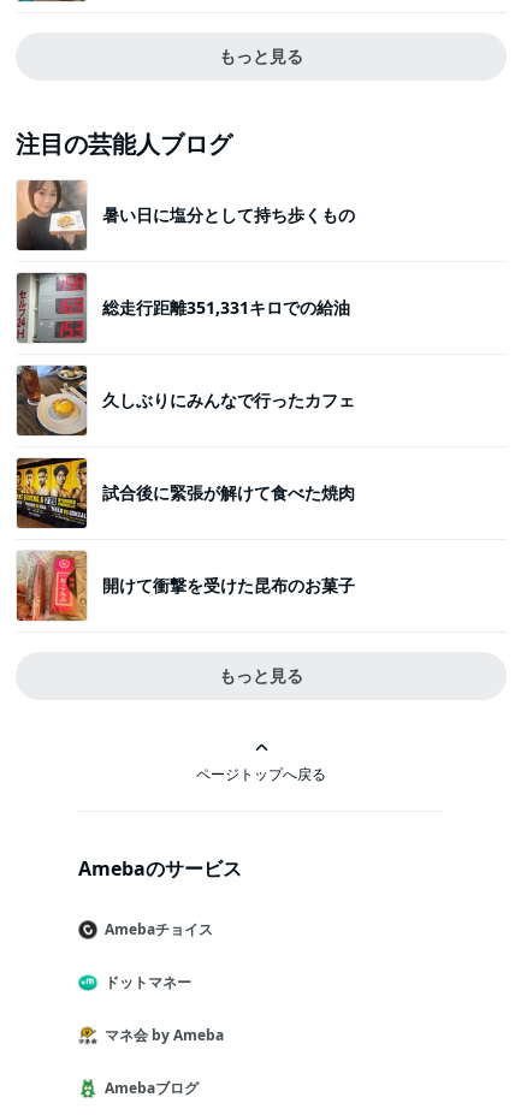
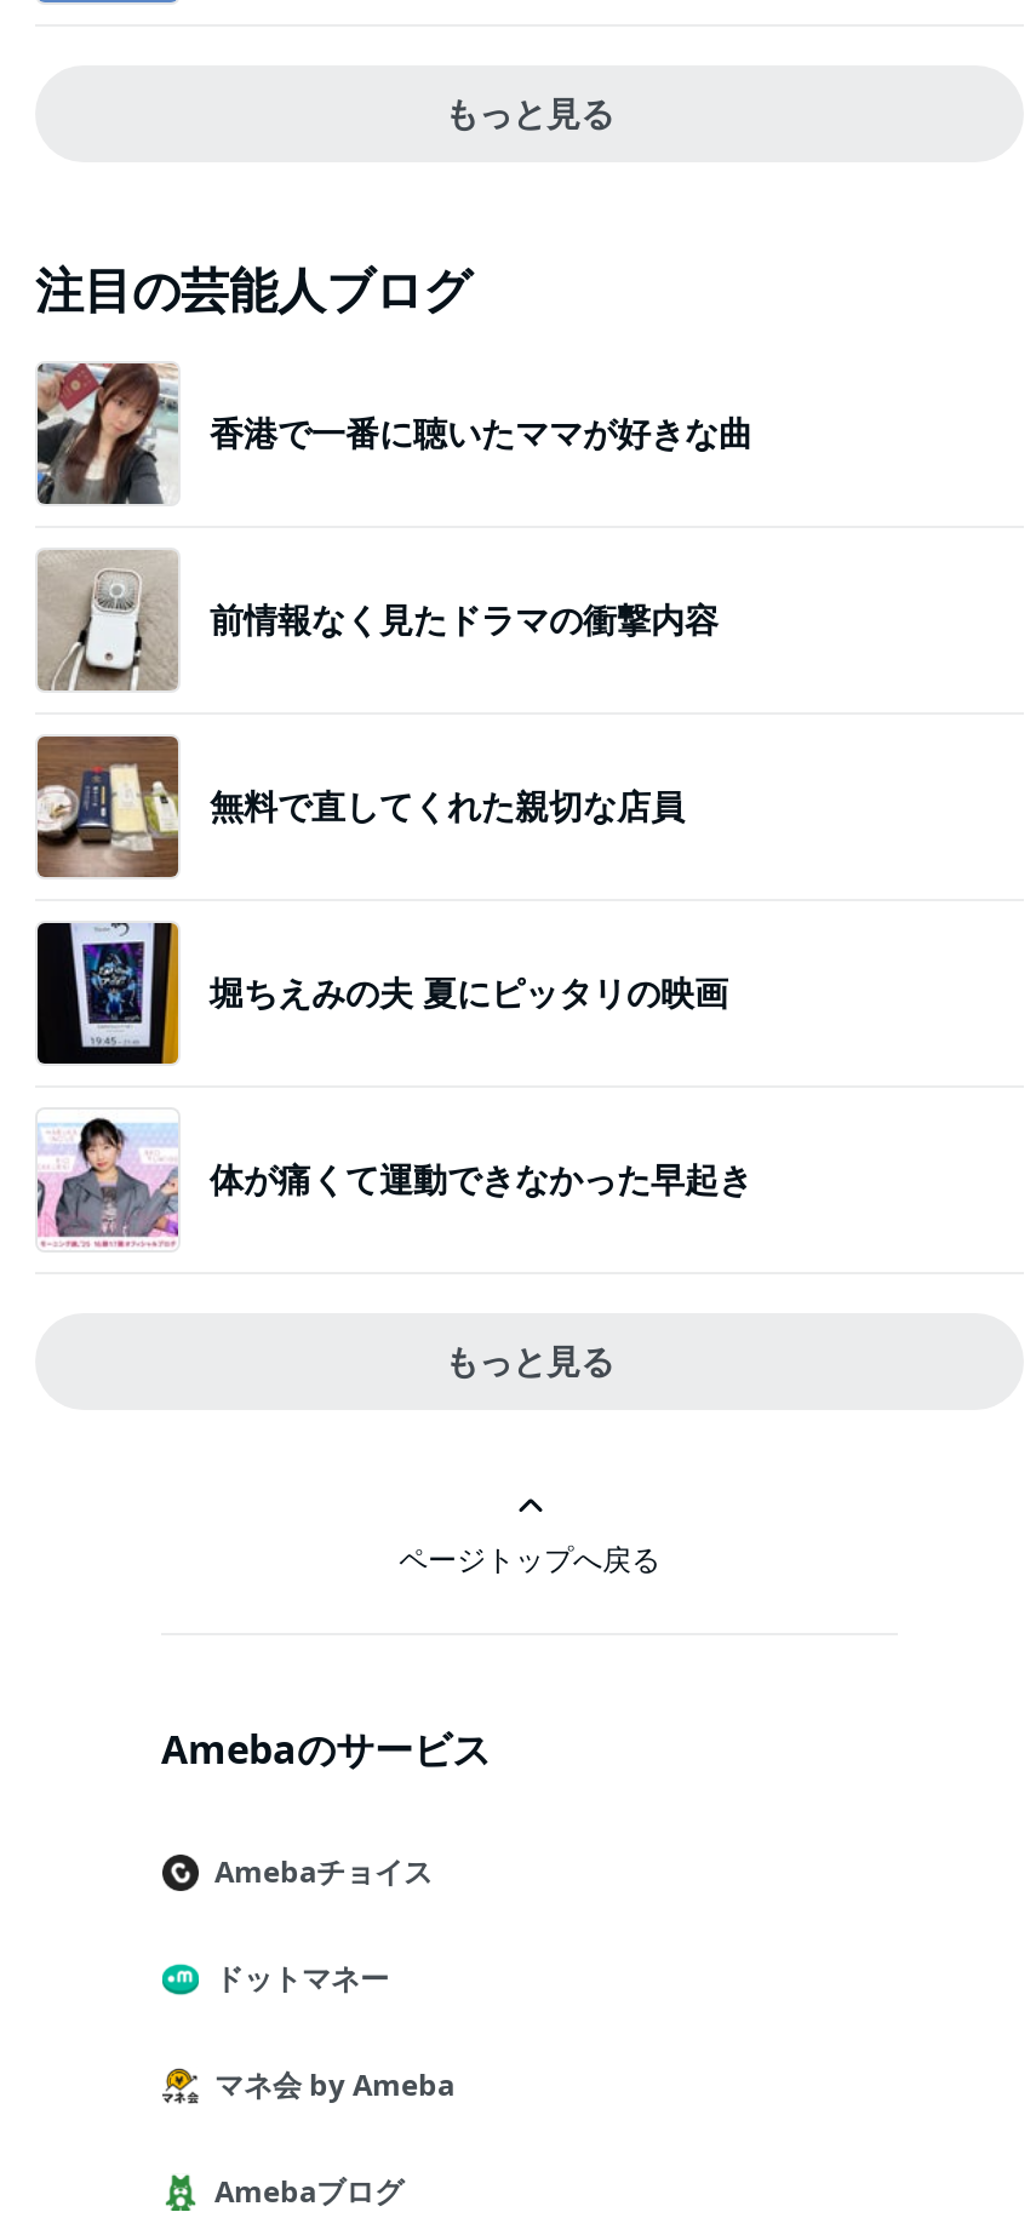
[16,180,355,251] [image] | 暑い日に塩分として持ち歩くもの -> [35,363,752,506] [image] | 香港で一番に聴いたママが好きな曲
[17,272,350,343] [image] | 総走行距離351,331キロでの給油 -> [38,552,719,690] [image] | 前情報なく見たドラマの衝撃内容
[16,364,355,437] [image] | 久しぶりにみんなで行ったカフェ -> [35,734,685,879] [image] | 無料で直してくれた親切な店員
[16,457,355,529] [image] | 試合後に緊張が解けて食べた焼肉 -> [35,921,728,1066] [image] | 堀ちえみの夫 夏にピッタリの映画
[16,550,355,622] [image] | 開けて衝撃を受けた昆布のお菓子 -> [35,1110,752,1250] [image] | 体が痛くて運動できなかった早起き

